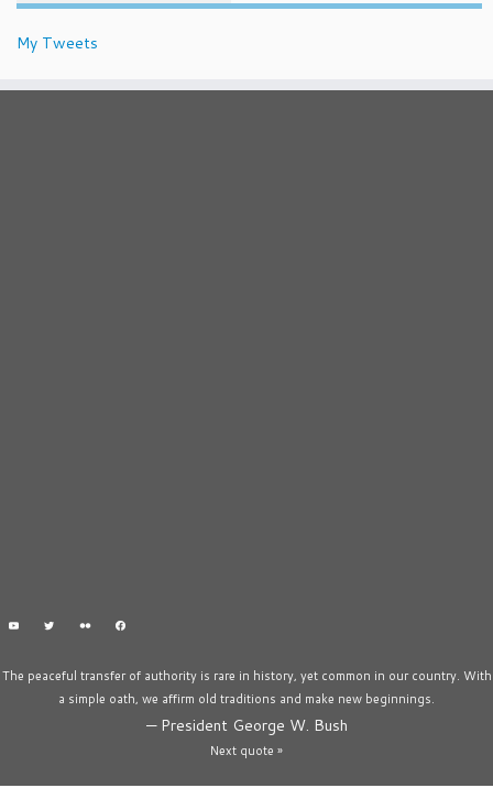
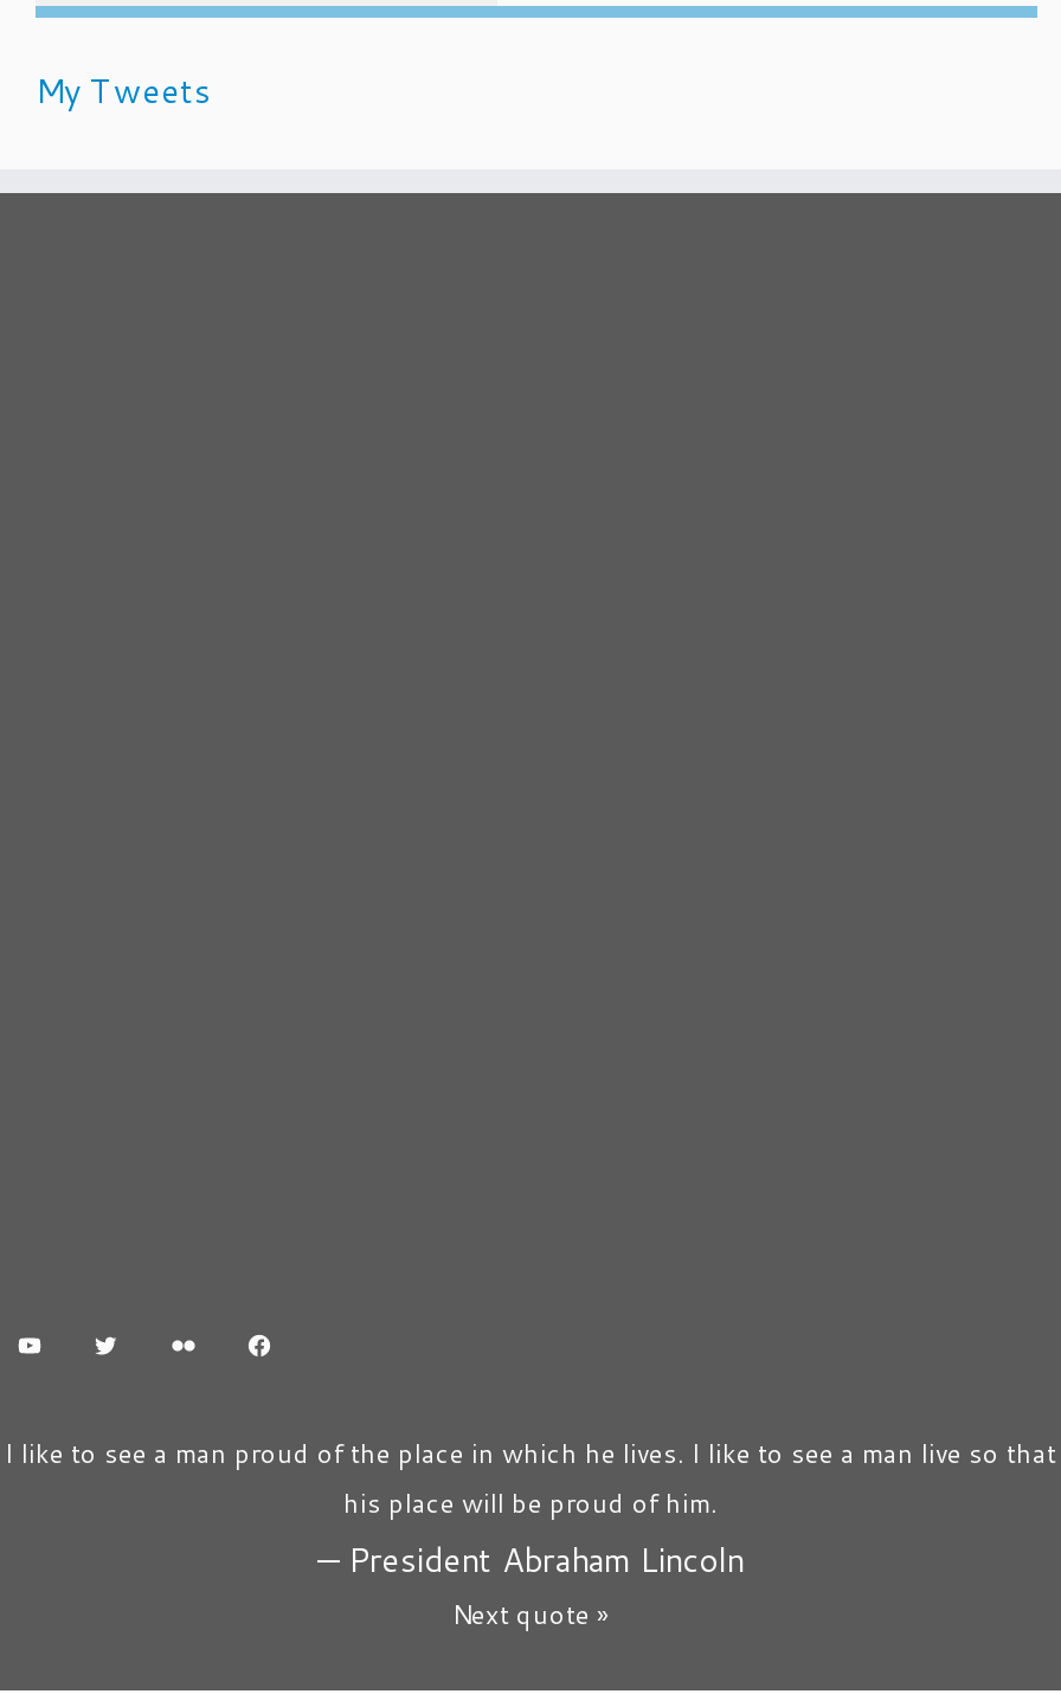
[2,667,491,736] The peaceful transfer of authority is rare in history, yet common in our country. With | a simple oath, we affirm old traditions and make new beginnings. | — President George W. Bush -> [5,1435,1056,1584] I like to see a man proud of the place in which he lives. I like to see a man live so that | his place will be proud of him. | — President Abraham Lincoln

